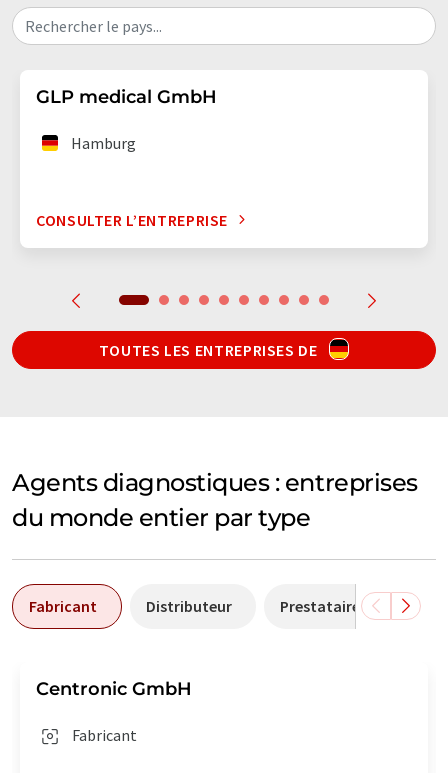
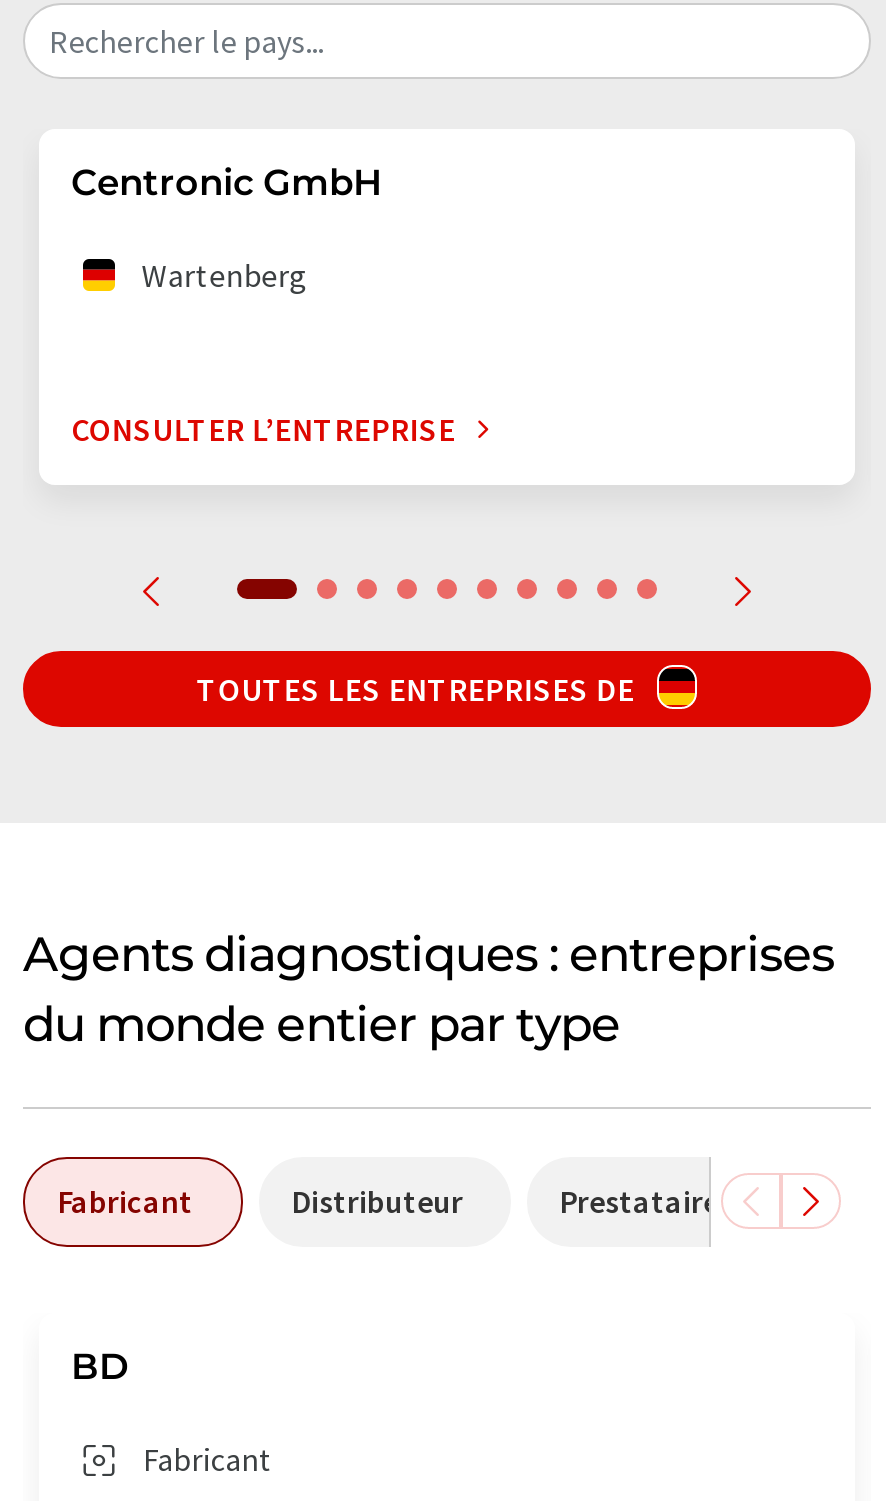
[36,86,217,108] GLP medical GmbH -> none
[71,133,136,153] Hamburg -> [141,254,307,294] Wartenberg
none -> [71,1344,129,1388] BD
moved [36,678,192,700] -> [71,160,383,204]: Centronic GmbH

